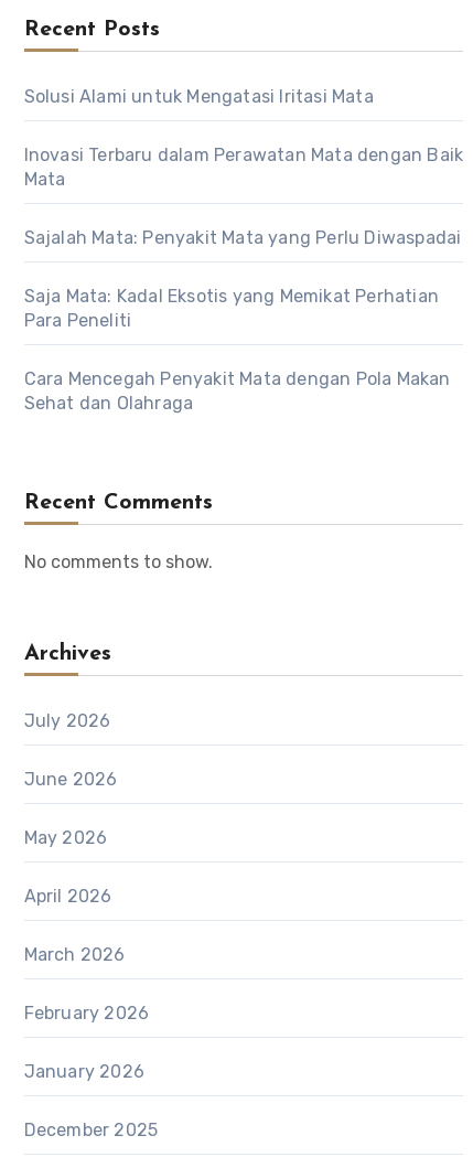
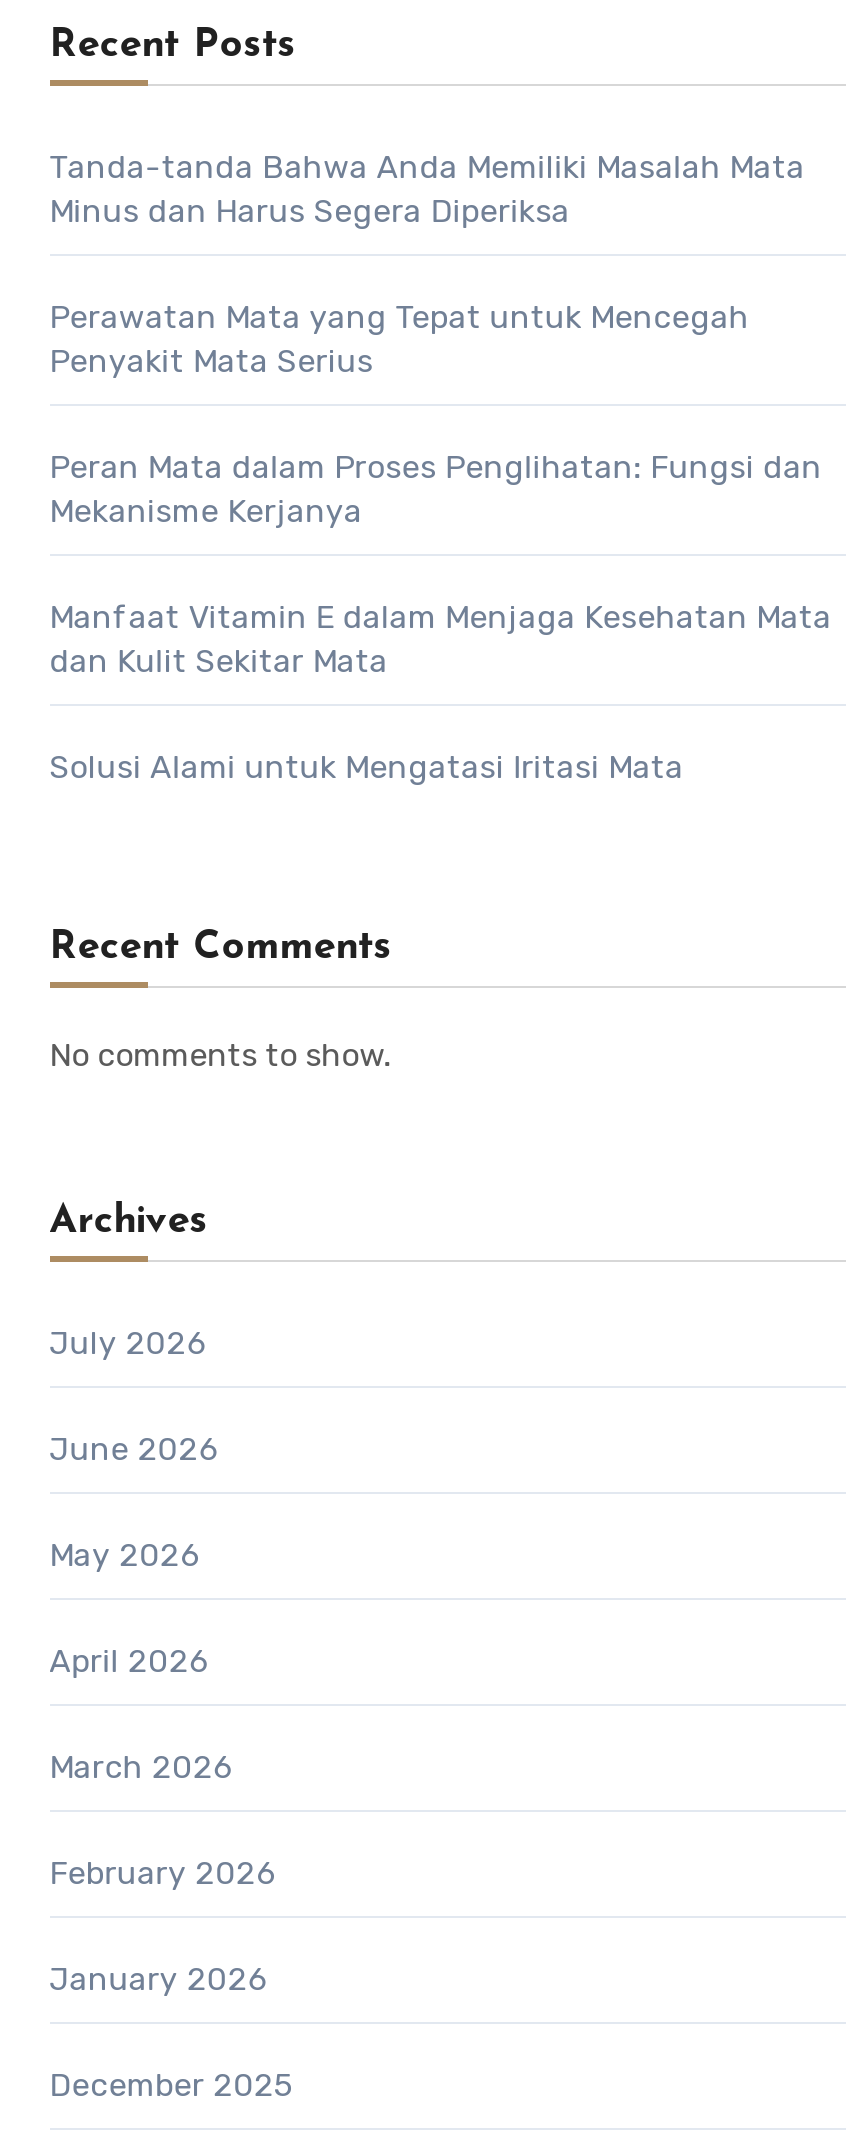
none -> [49,149,832,681] Tanda-tanda Bahwa Anda Memiliki Masalah Mata | Minus dan Harus Segera Diperiksa | Perawatan Mata yang Tepat untuk Mencegah | Penyakit Mata Serius | Peran Mata dalam Proses Penglihatan: Fungsi dan | Mekanisme Kerjanya | Manfaat Vitamin E dalam Menjaga Kesehatan Mata | dan Kulit Sekitar Mata
moved [24,86,374,107] -> [49,749,684,787]: Solusi Alami untuk Mengatasi Iritasi Mata
[24,145,463,414] Inovasi Terbaru dalam Perawatan Mata dengan Baik | Mata | Sajalah Mata: Penyakit Mata yang Perlu Diwaspadai | Saja Mata: Kadal Eksotis yang Memikat Perhatian | Para Peneliti | Cara Mencegah Penyakit Mata dengan Pola Makan | Sehat dan Olahraga -> none

